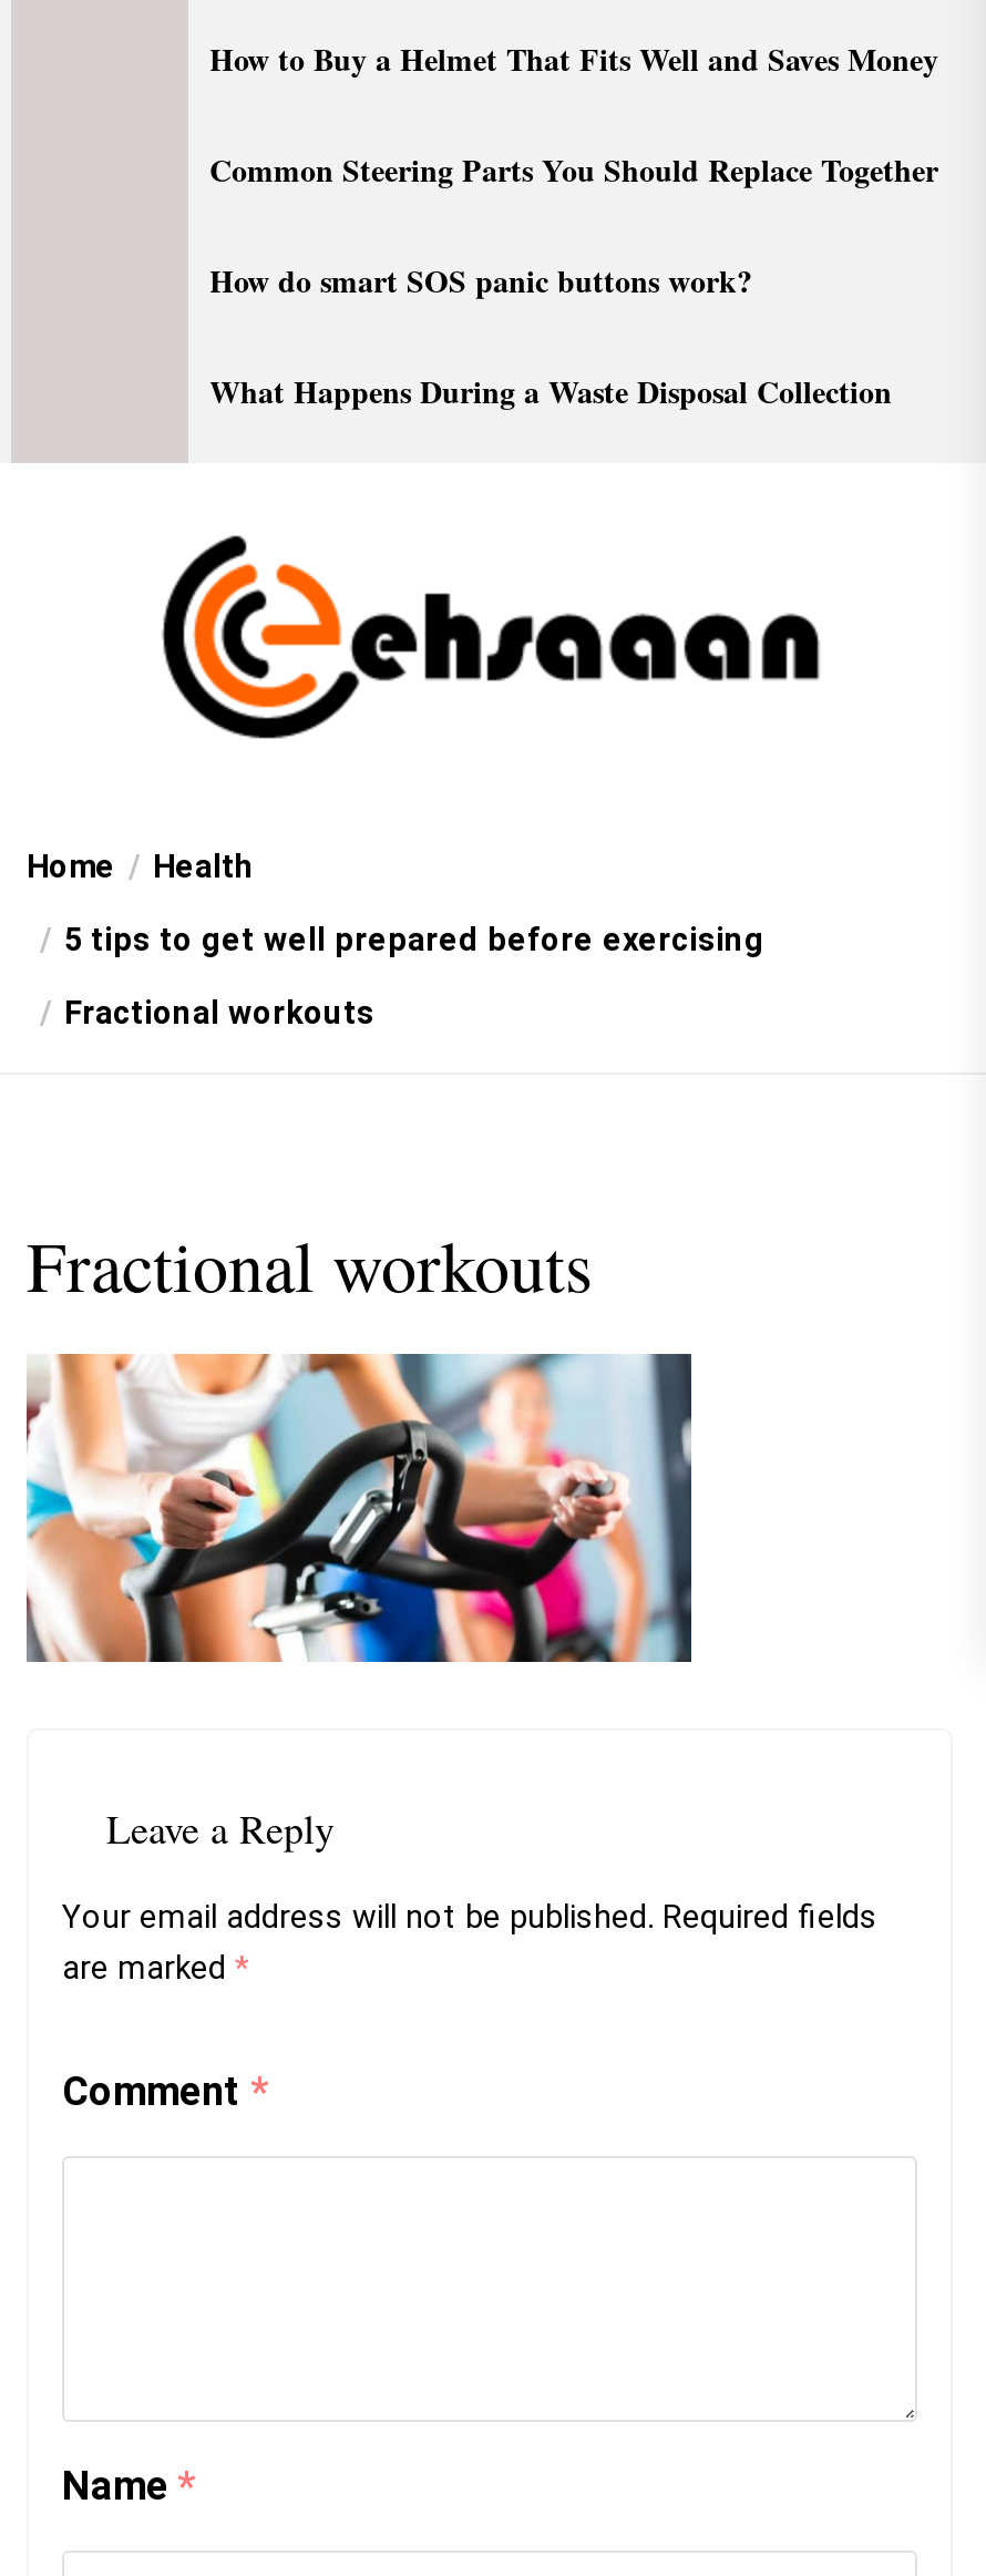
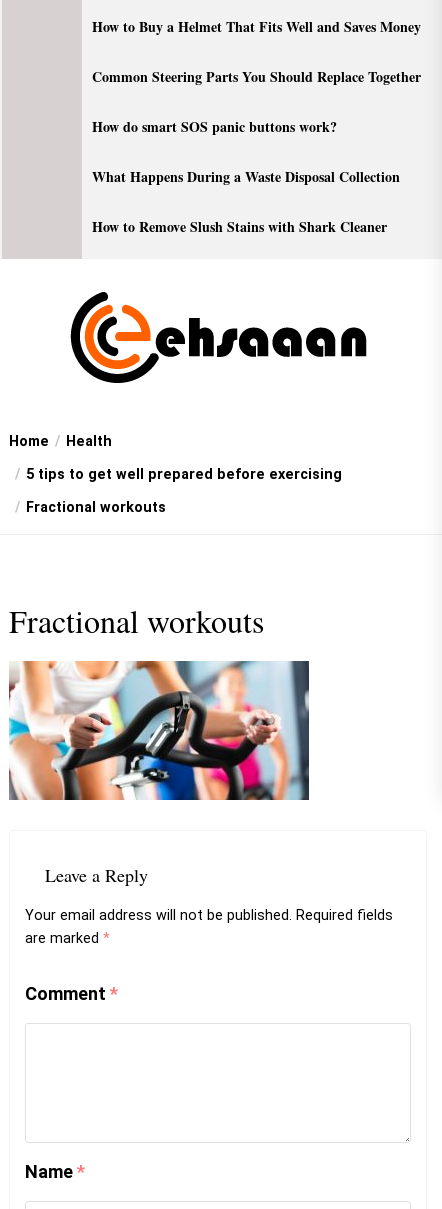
none -> [91,216,386,237] How to Remove Slush Stains with Shark Cleaner

